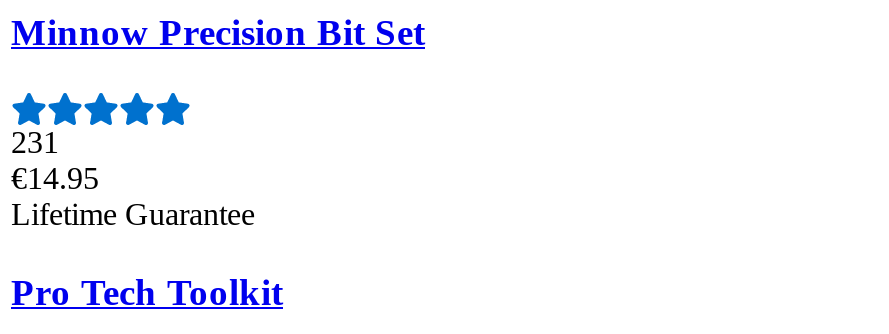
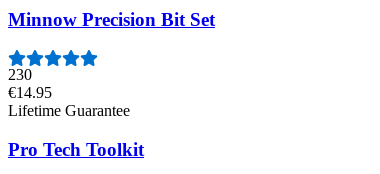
[11,125,59,159] 231 -> [8,66,32,83] 230

